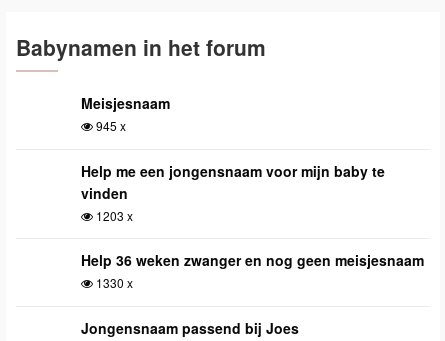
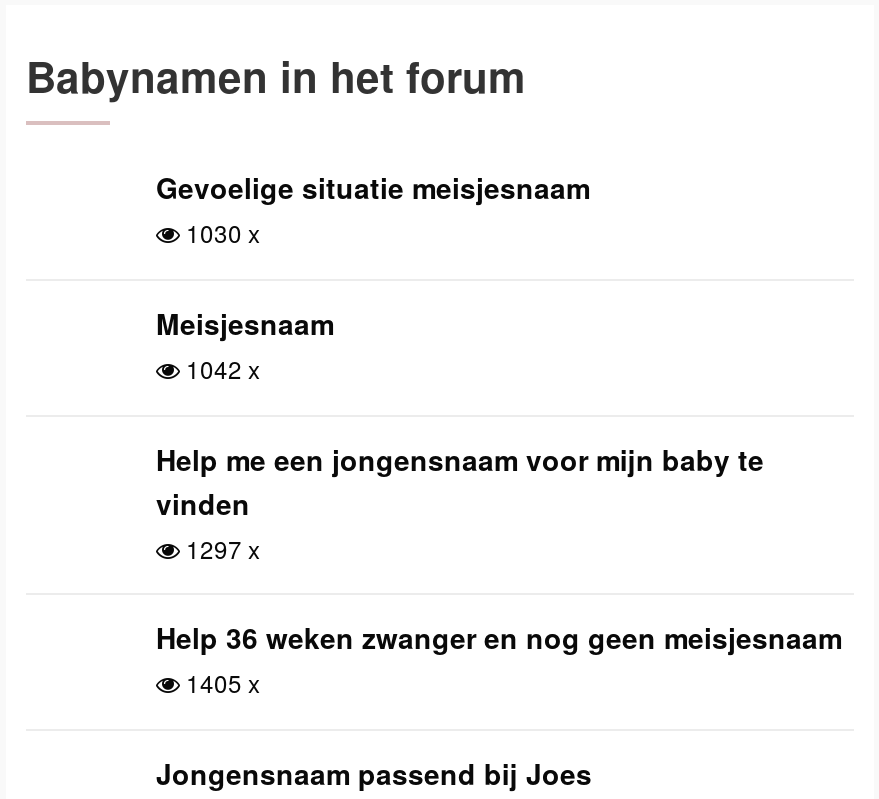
none -> [156,167,590,249] Gevoelige situatie meisjesnaam | 1030 x
[93,117,126,134] 945 x -> [180,351,260,385] 1042 x
[93,207,133,224] 1203 x -> [180,531,260,565] 1297 x
[93,274,133,291] 1330 x -> [180,665,260,699] 1405 x

